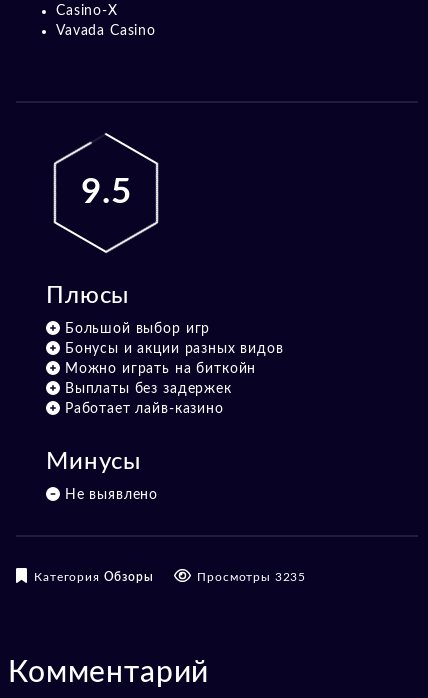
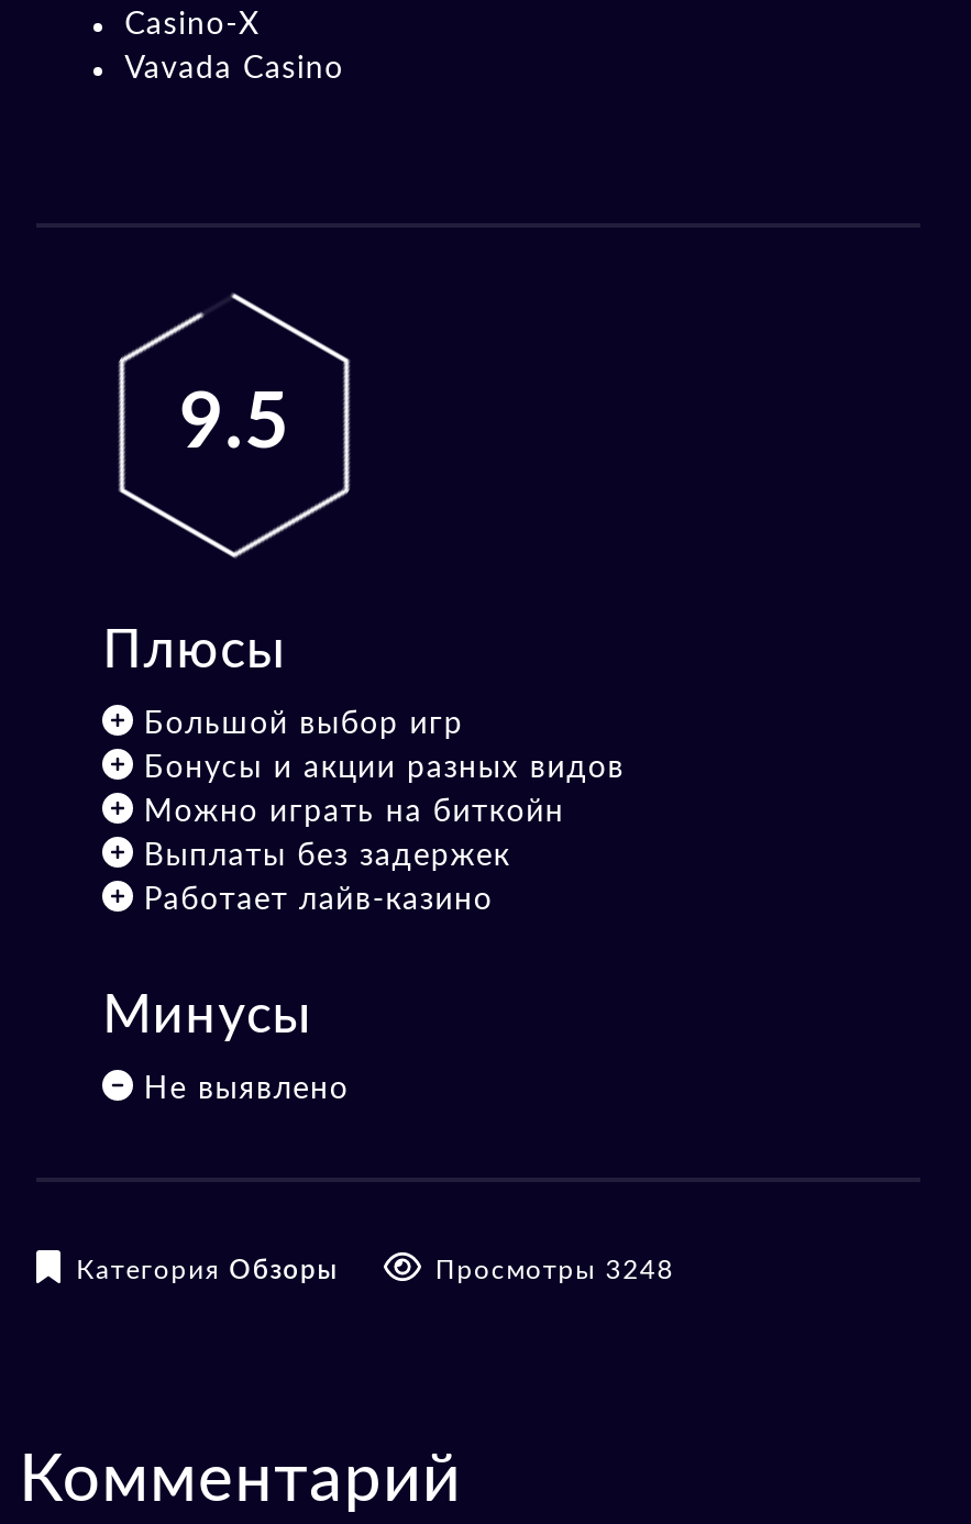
[193,571,306,583] Просмотры 3235 -> [427,1256,674,1282] Просмотры 3248

